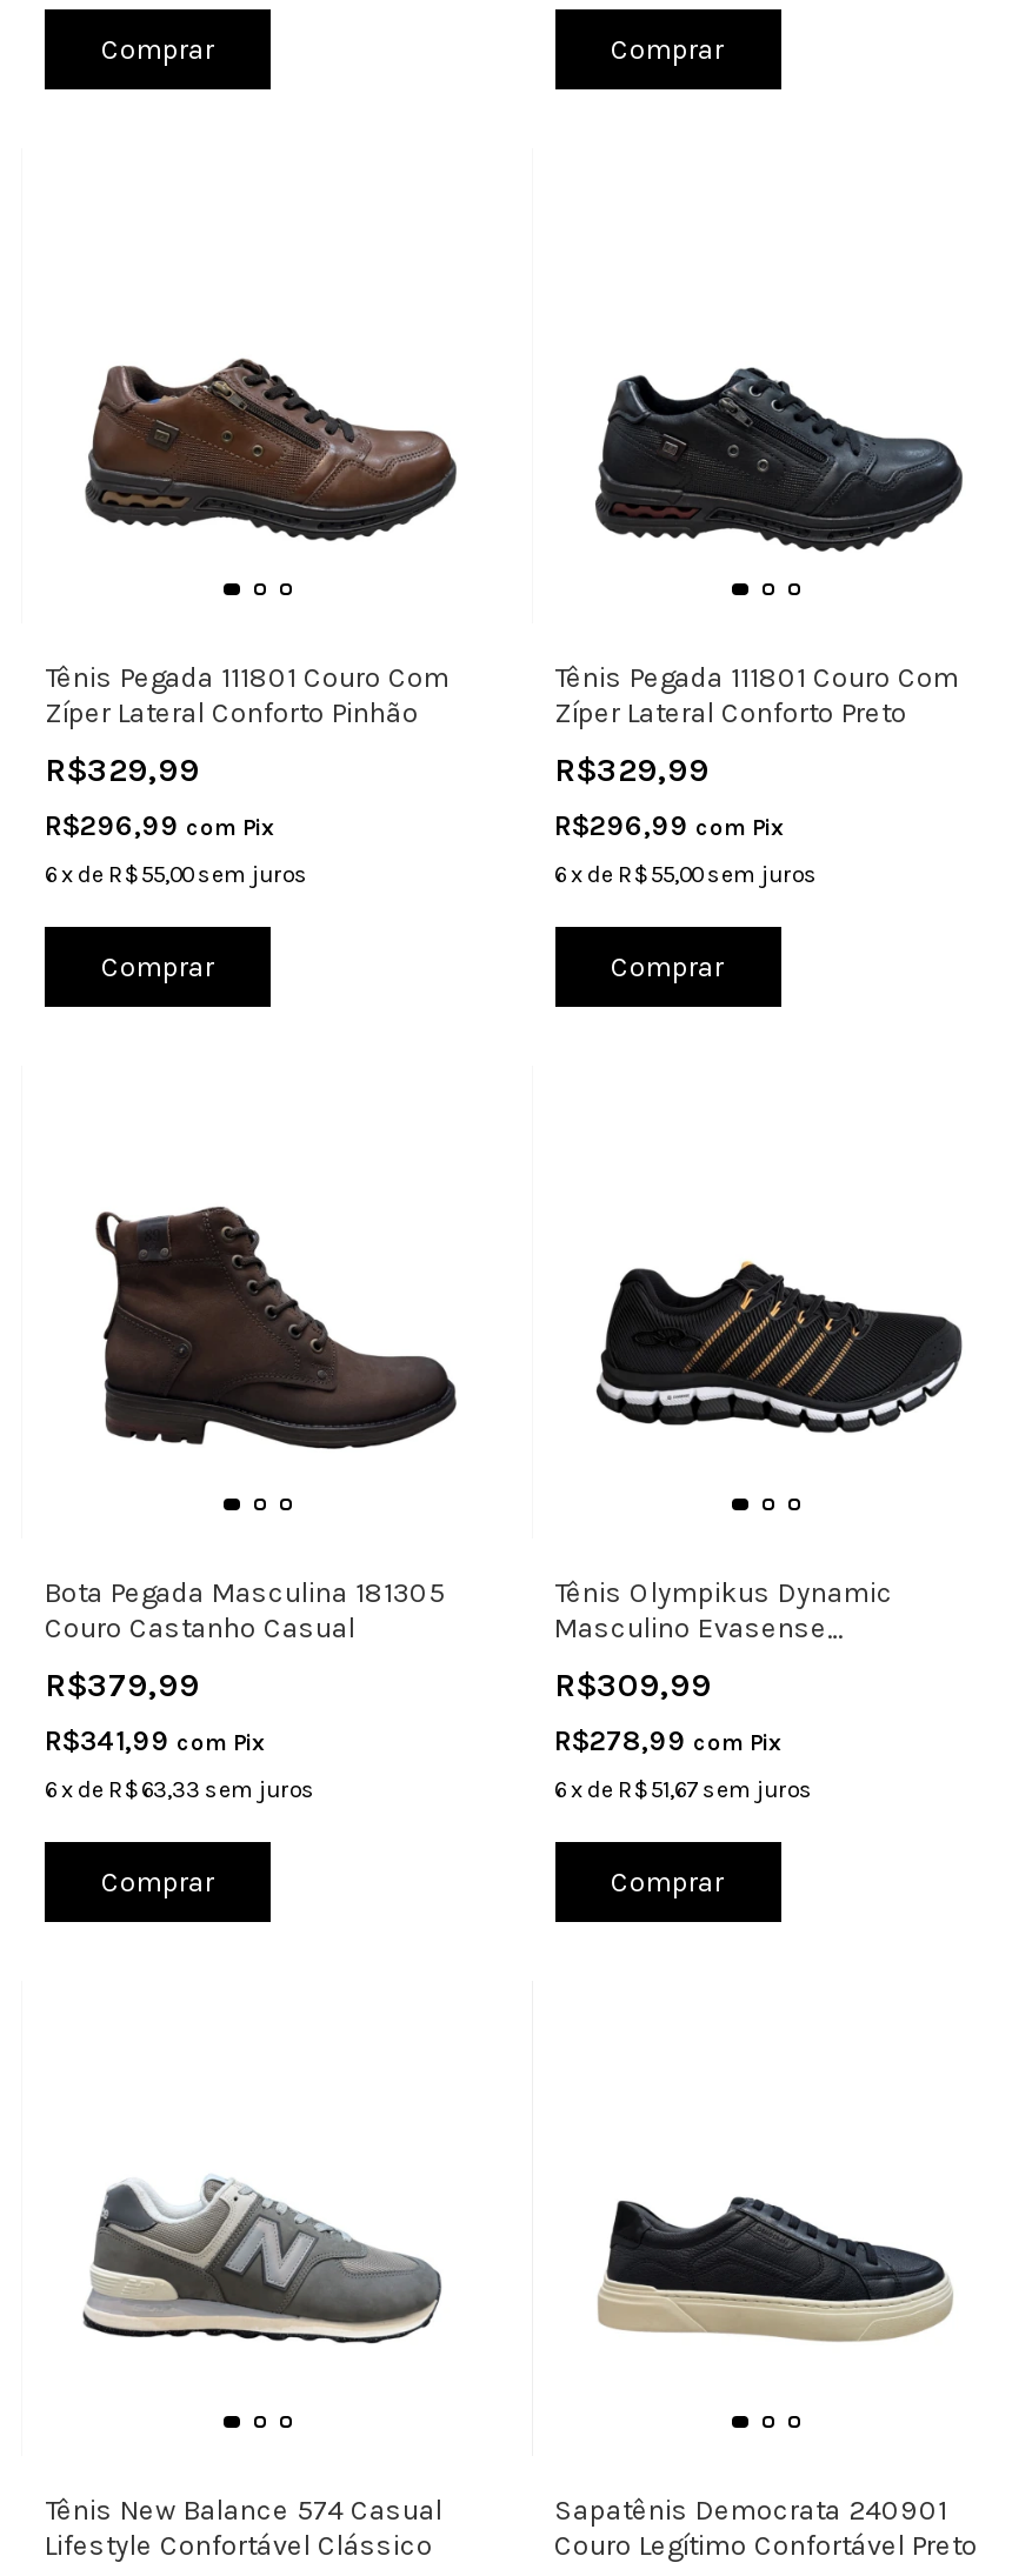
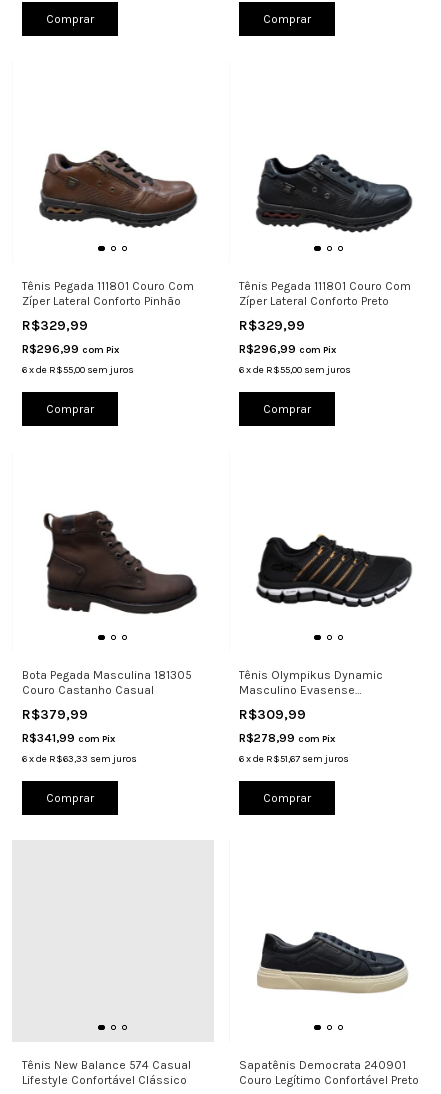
[82,2176,442,2345] [image] -> none

